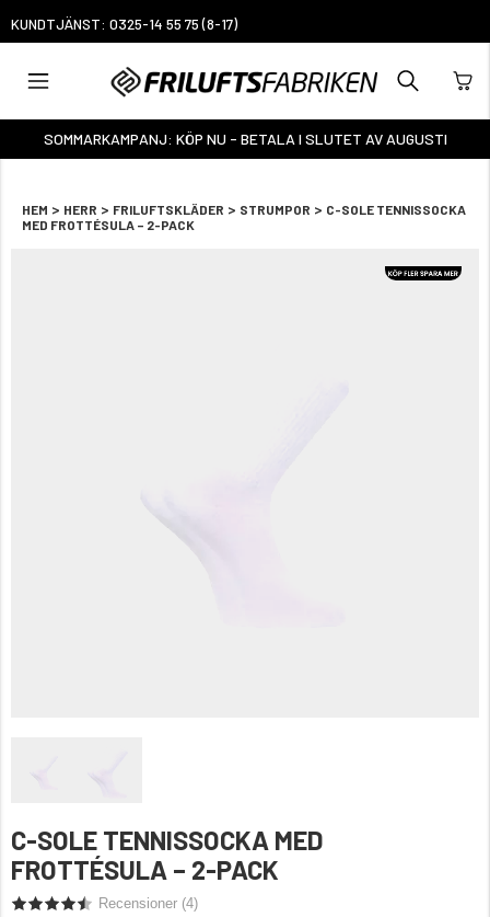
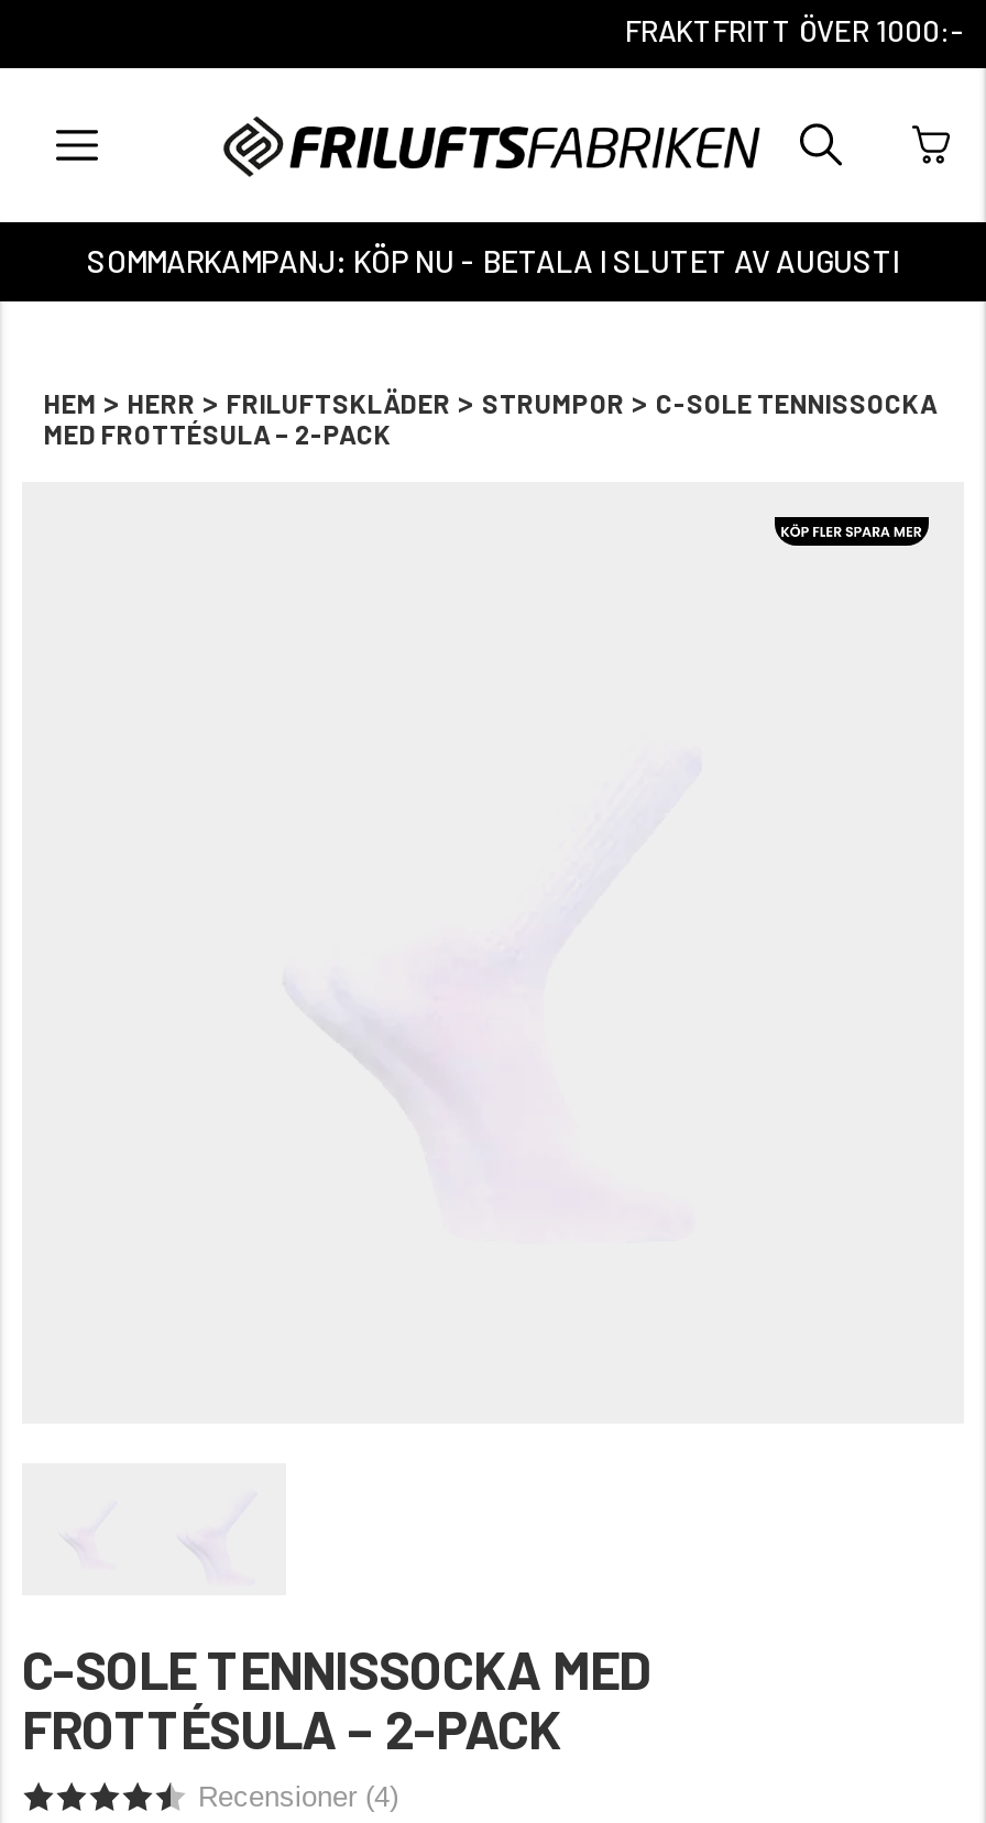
[11,15,237,32] KUNDTJÄNST: 0325-14 55 75 (8-17) -> [625,12,964,47] FRAKTFRITT ÖVER 1000:-

